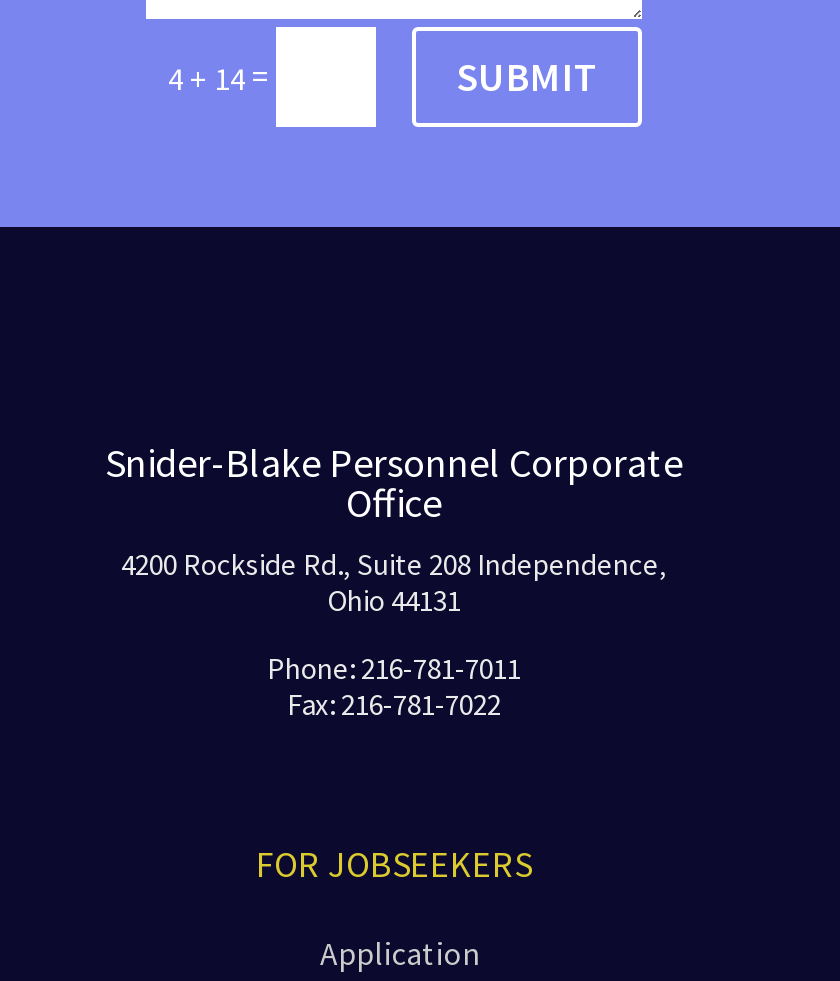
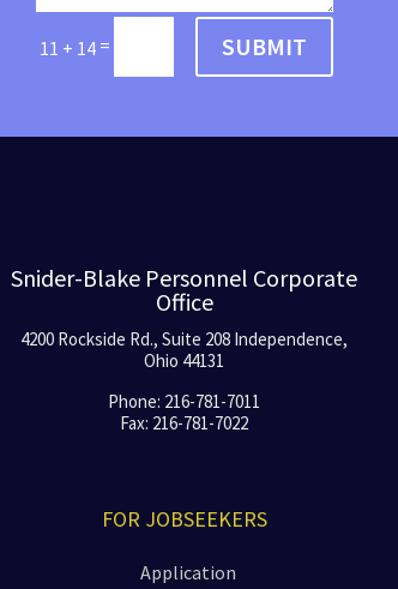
[168,54,276,97] 4 + 14 = -> [40,33,114,59] 11 + 14 =

